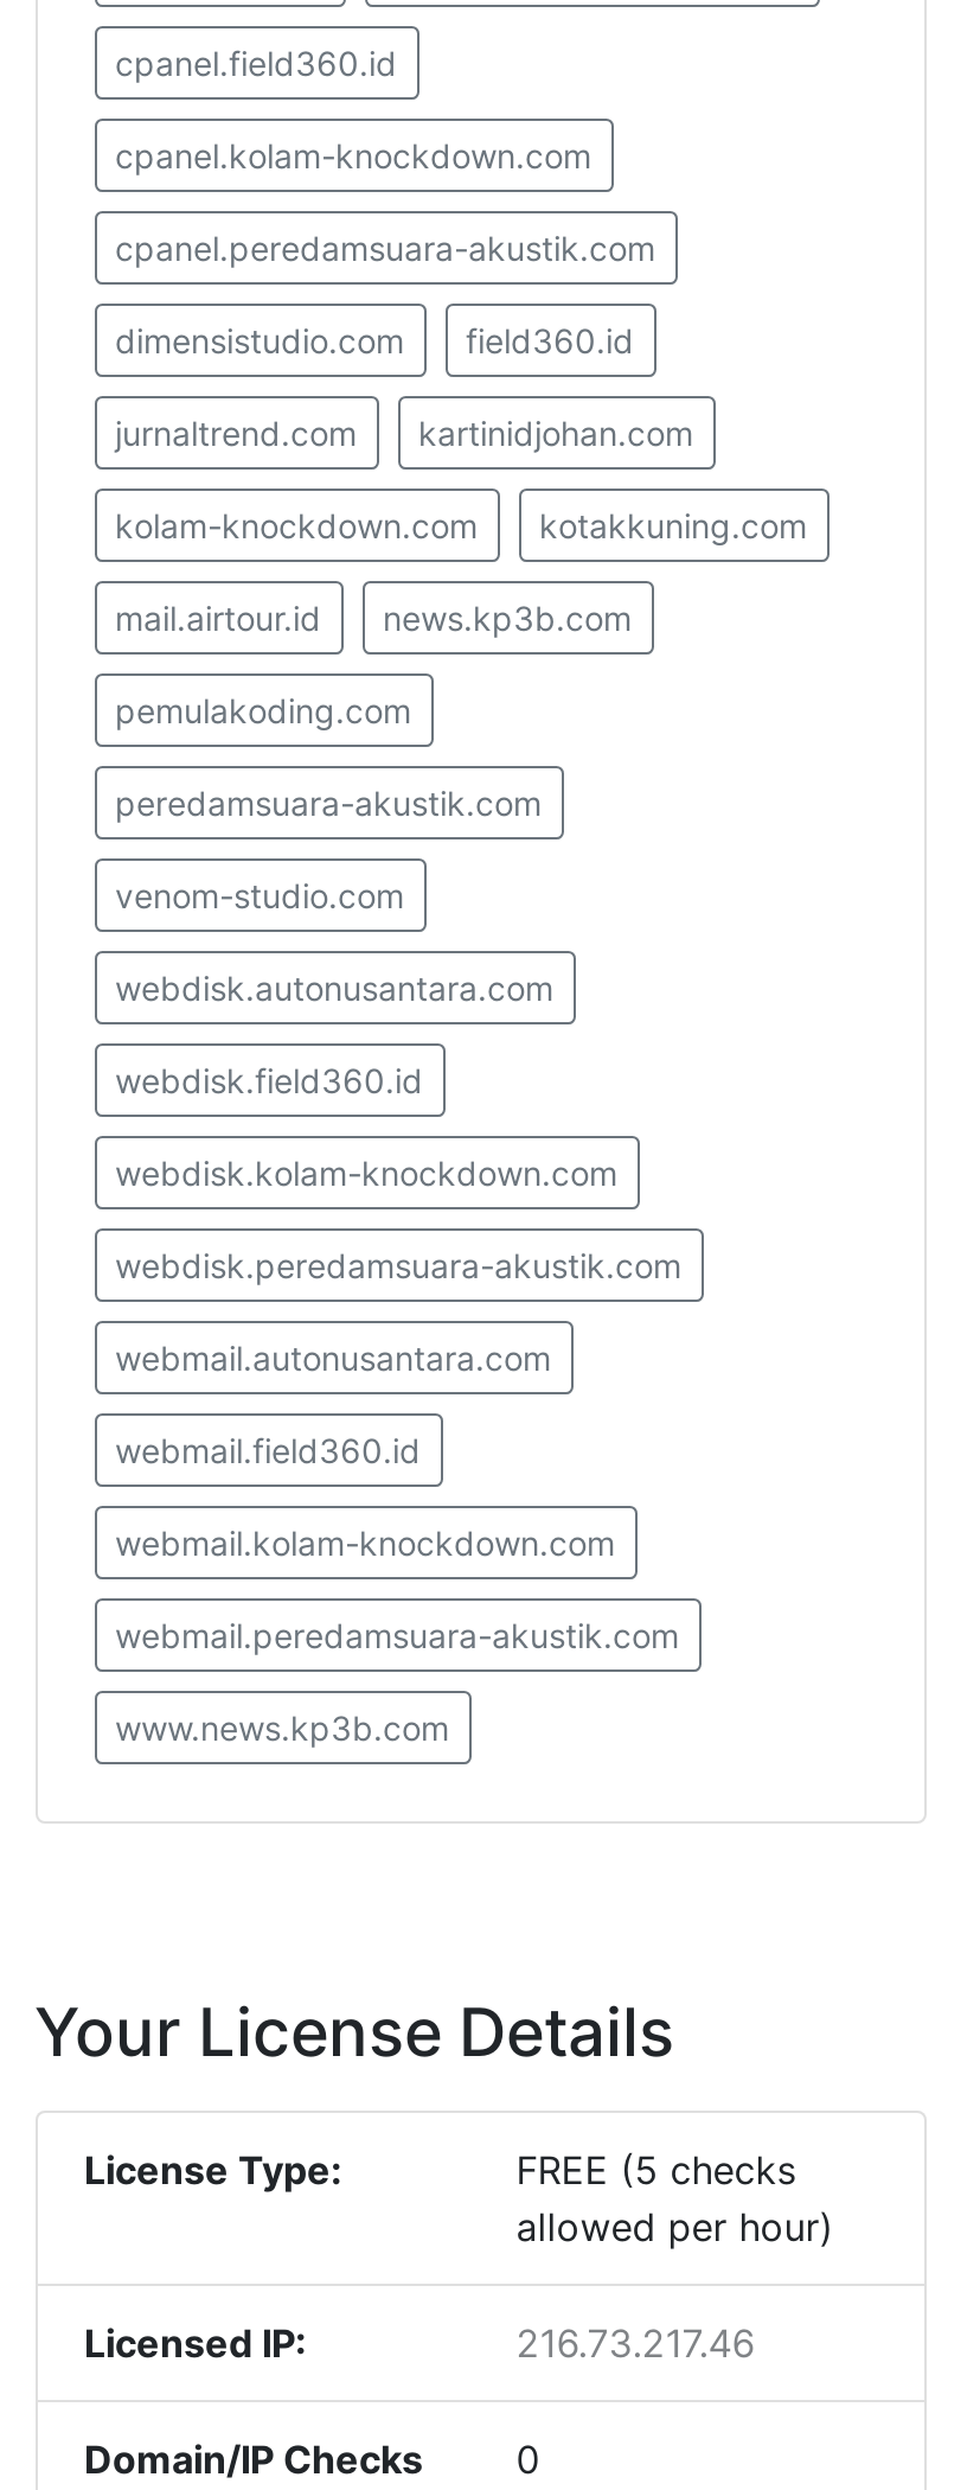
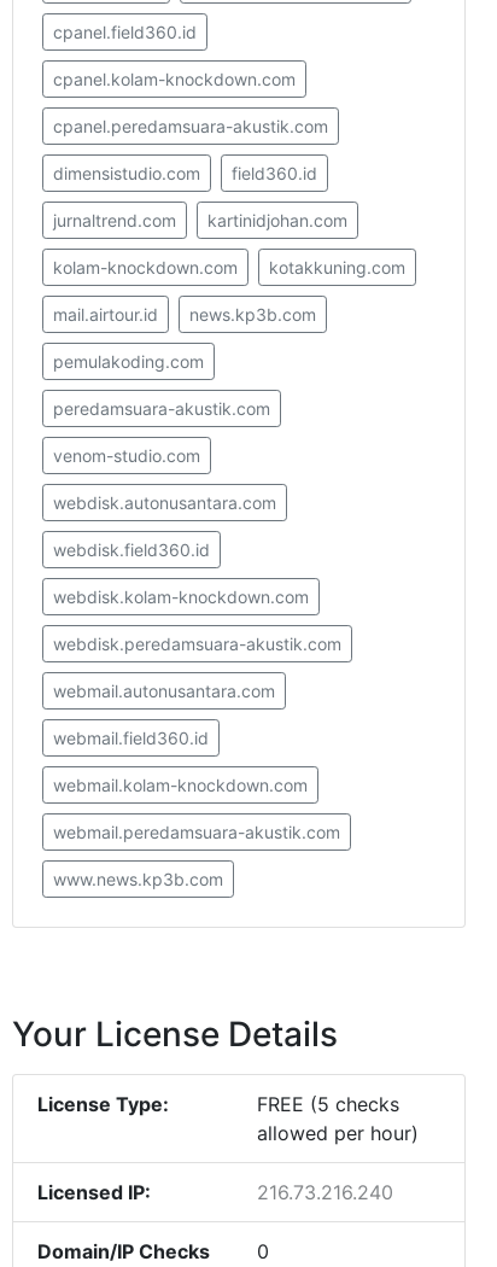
[516,2318,756,2365] 216.73.217.46 -> [257,1180,393,1204] 216.73.216.240

